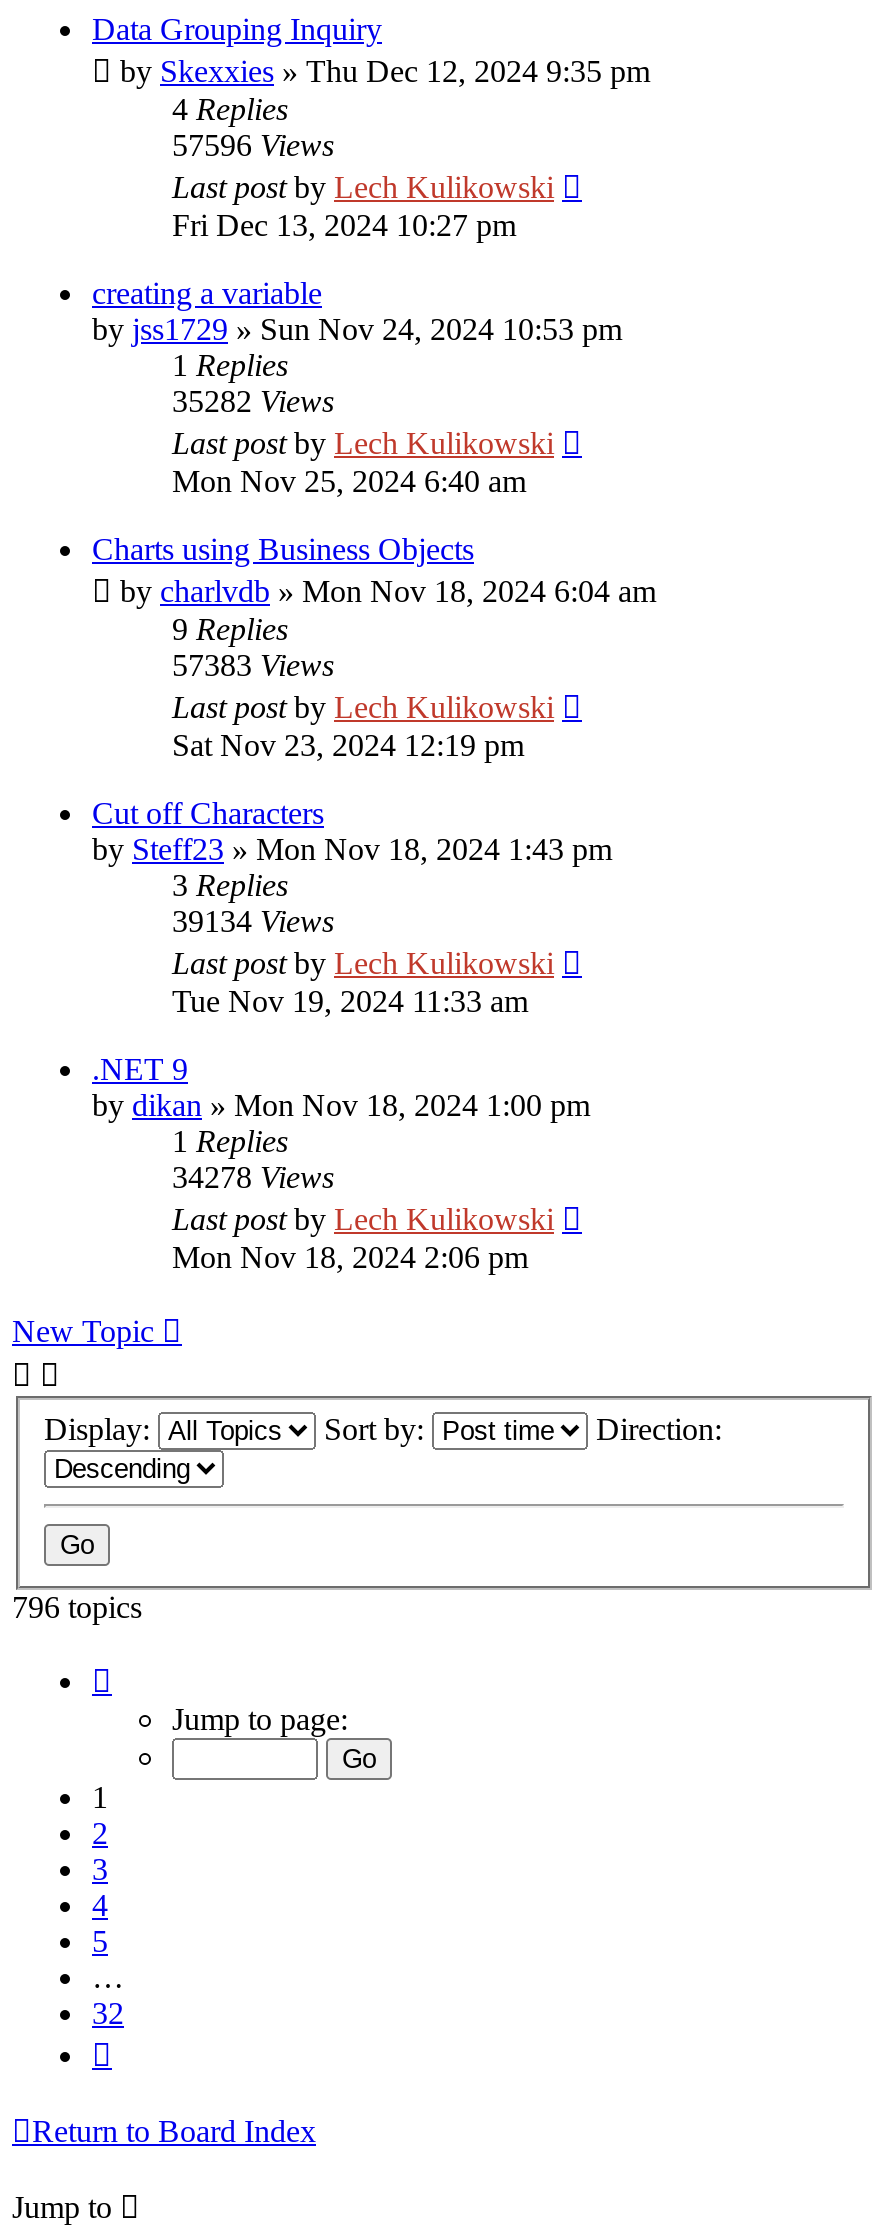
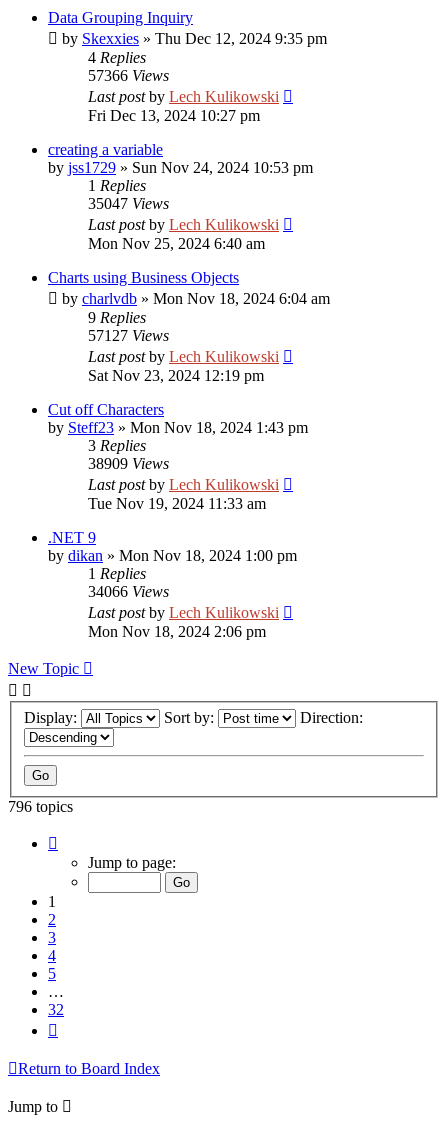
[172,128,334,162] 57596 Views -> [88,67,169,84] 57366 Views
[172,384,334,418] 35282 Views -> [88,195,169,212] 35047 Views
[172,648,334,682] 57383 Views -> [88,327,169,344] 57127 Views
[172,904,334,938] 39134 Views -> [88,455,169,472] 38909 Views
[172,1160,334,1194] 34278 Views -> [88,583,169,600] 34066 Views

